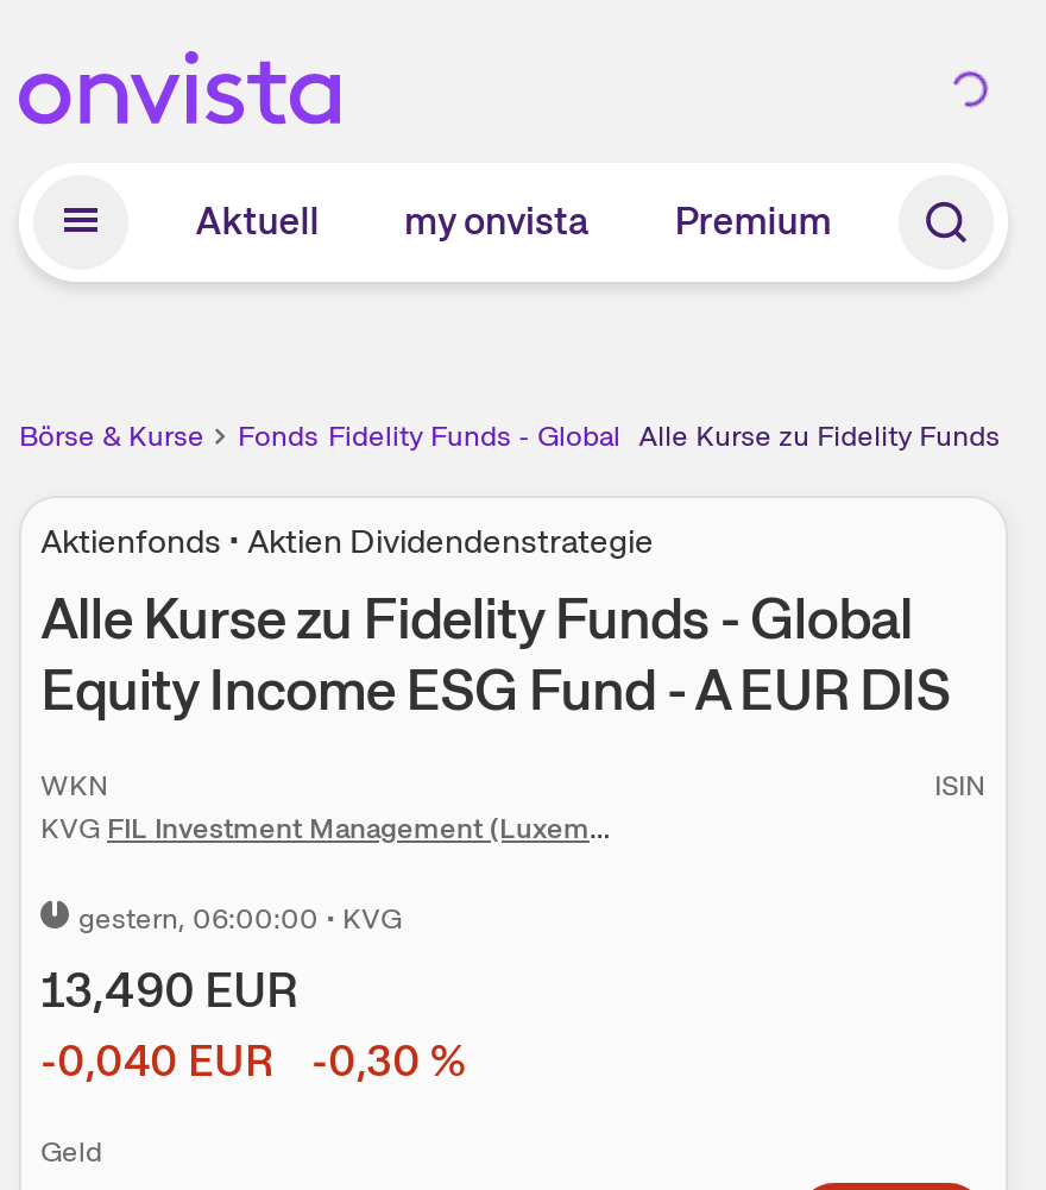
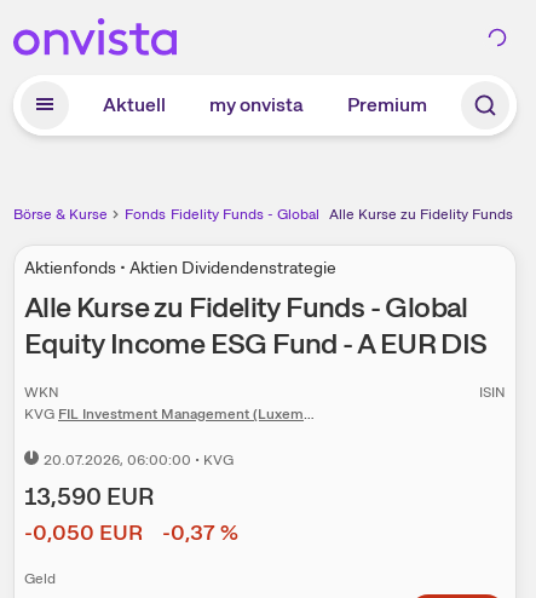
[78,900,402,938] gestern, 06:00:00 • KVG -> [44,451,234,470] 20.07.2026, 06:00:00 • KVG
[40,960,300,1022] 13,490 EUR -> [24,481,155,512] 13,590 EUR
[40,1034,273,1088] -0,040 EUR -> [24,518,143,546] -0,050 EUR
[311,1034,466,1088] -0,30 % -> [162,518,238,546] -0,37 %

